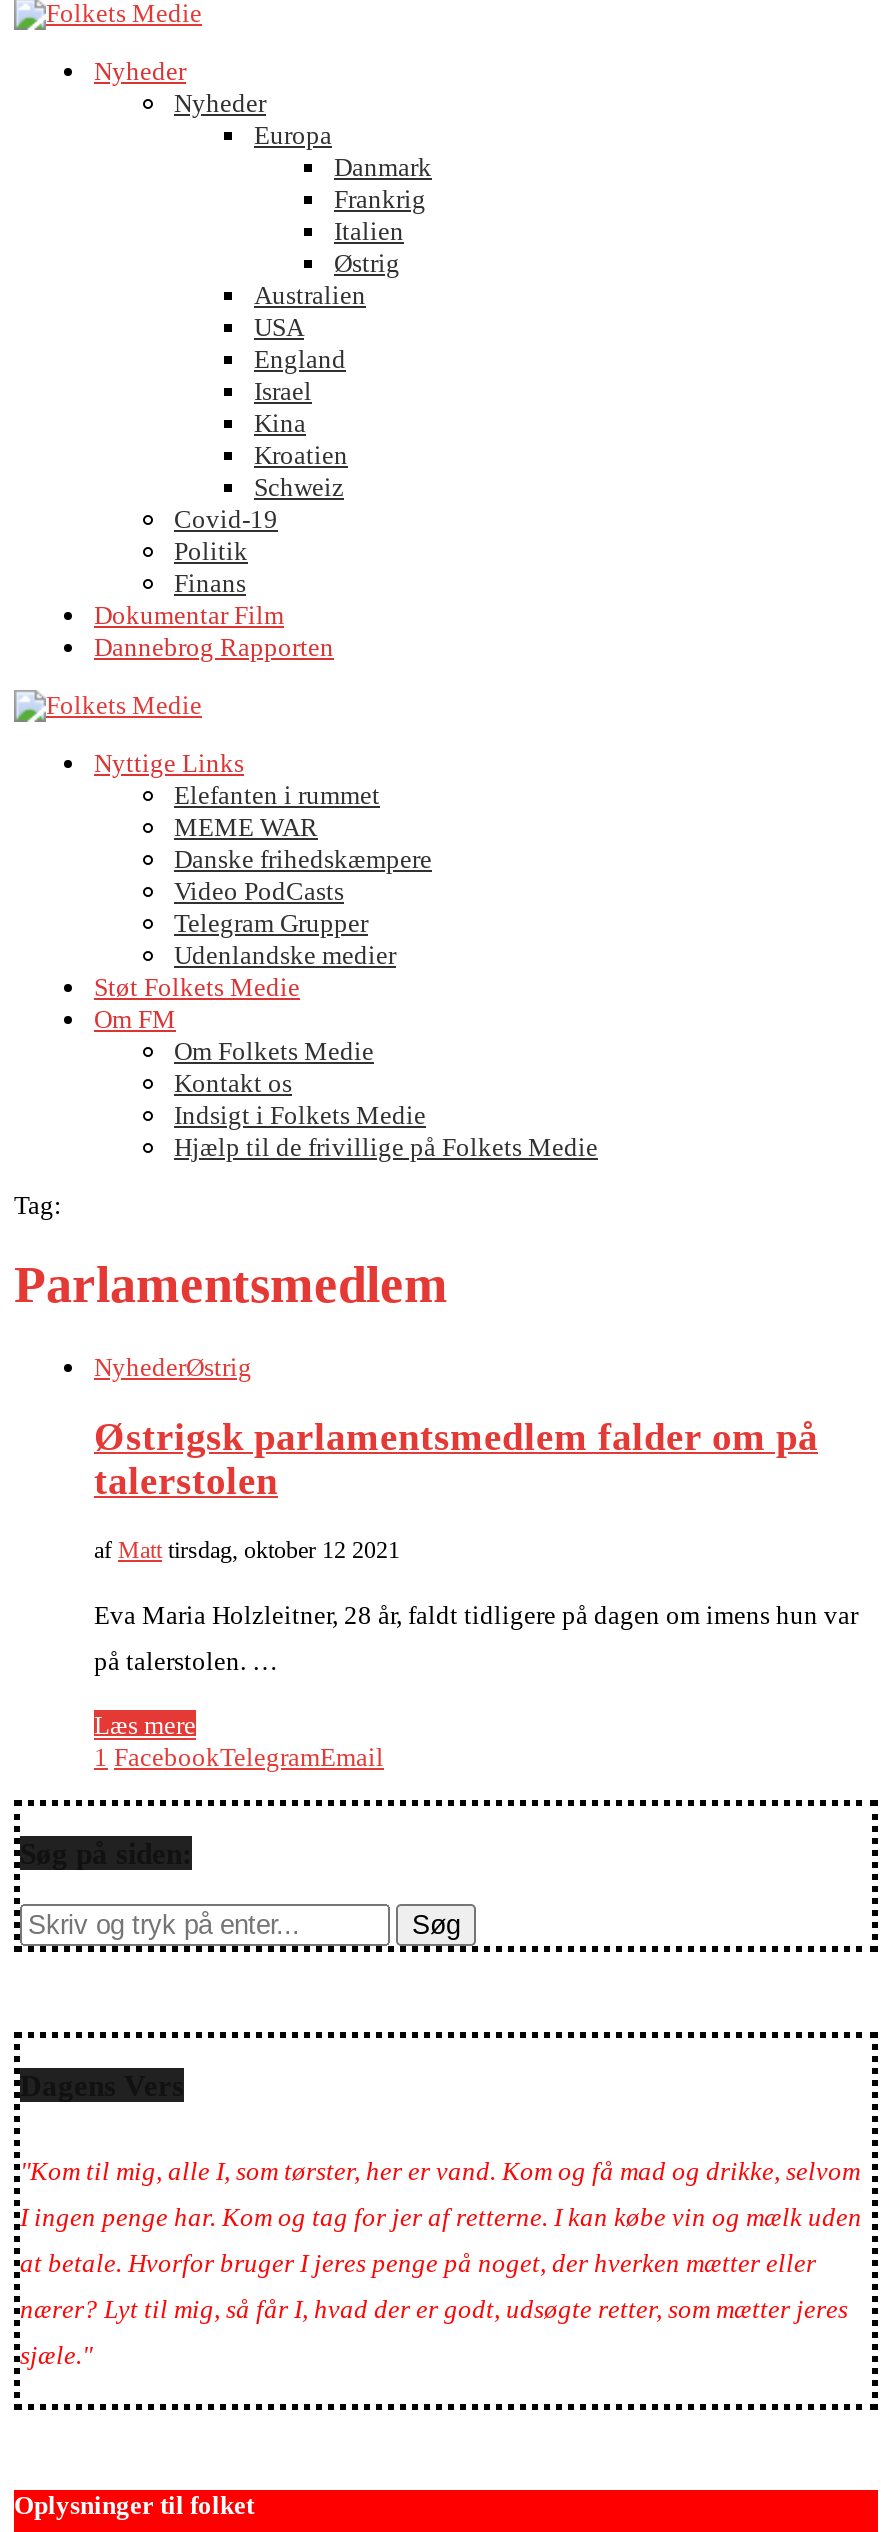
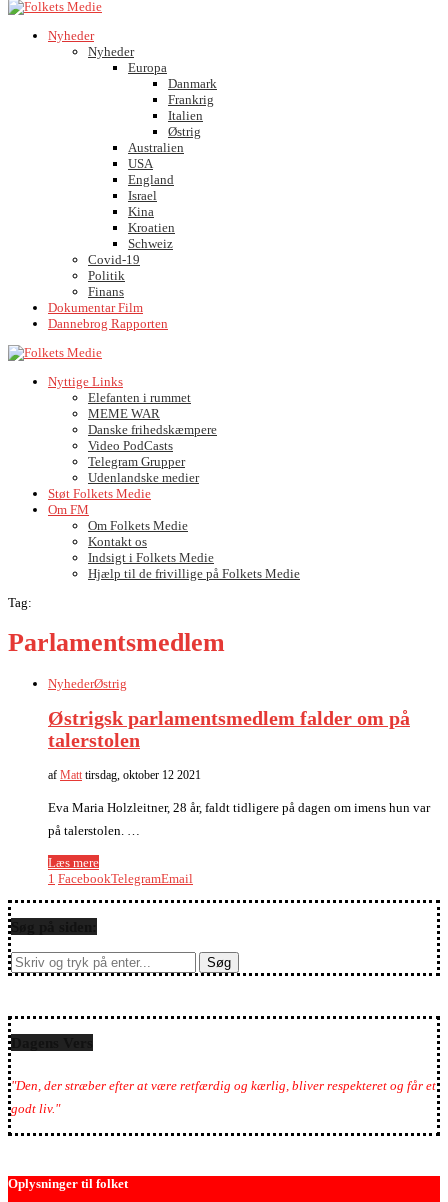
[20,2156,862,2370] "Kom til mig, alle I, som tørster, her er vand. Kom og få mad og drikke, selvom | I ingen penge har. Kom og tag for jer af retterne. I kan købe vin og mælk uden | at betale. Hvorfor bruger I jeres penge på noget, der hverken mætter eller | nærer? Lyt til mig, så får I, hvad der er godt, udsøgte retter, som mætter jeres | sjæle." -> [11,1078,436,1116] "Den, der stræber efter at være retfærdig og kærlig, bliver respekteret og får et | godt liv."

